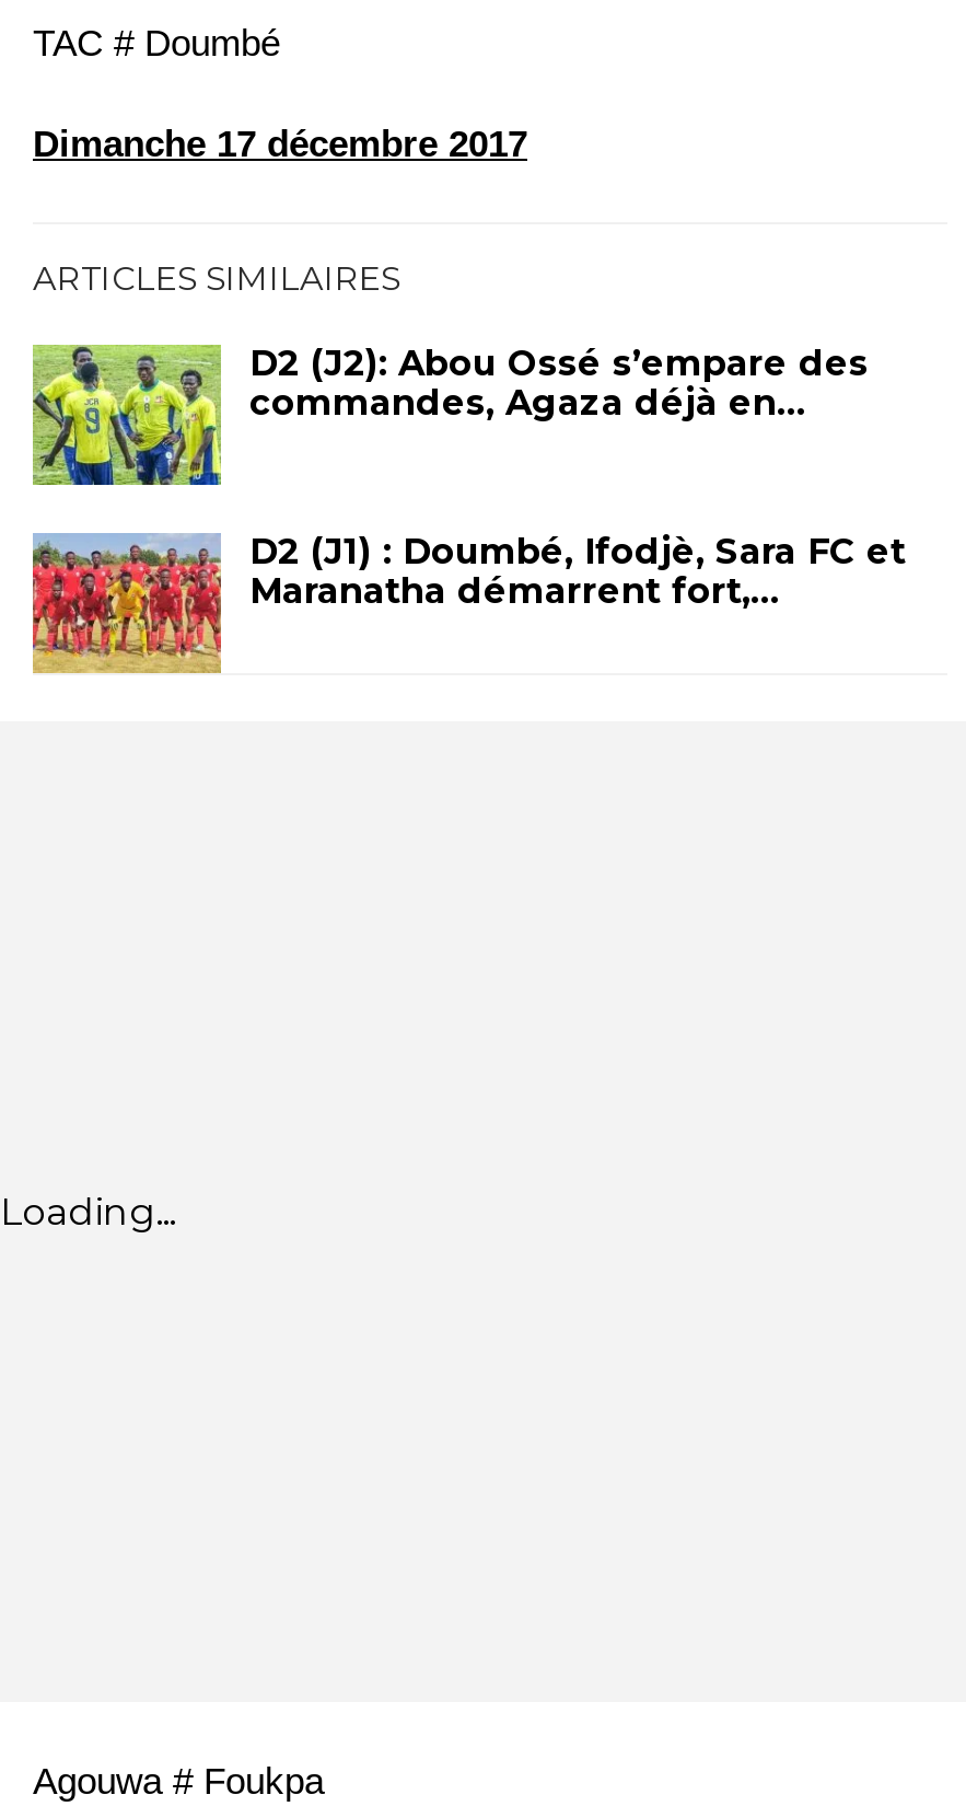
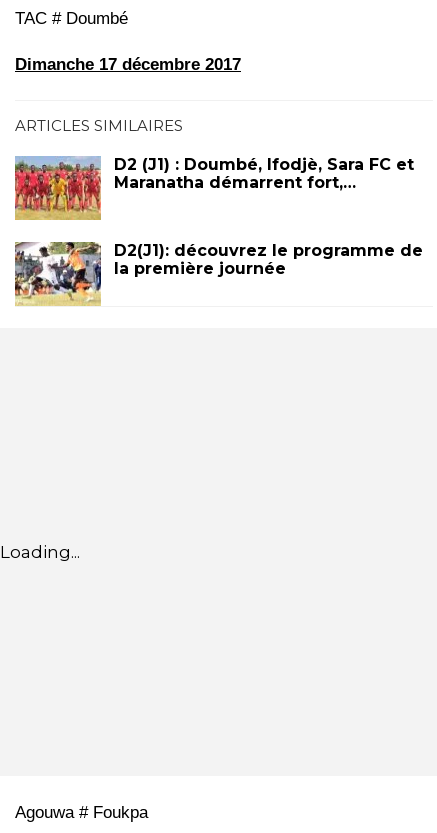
[31,343,869,487] [image] | D2 (J2): Abou Ossé s’empare des | commandes, Agaza déjà en… -> none
moved [28,531,906,675] -> [13,155,414,221]: [image] | D2 (J1) : Doumbé, Ifodjè, Sara FC et | Maranatha démarrent fort,…
none -> [14,241,423,306] [image] | D2(J1): découvrez le programme de | la première journée

